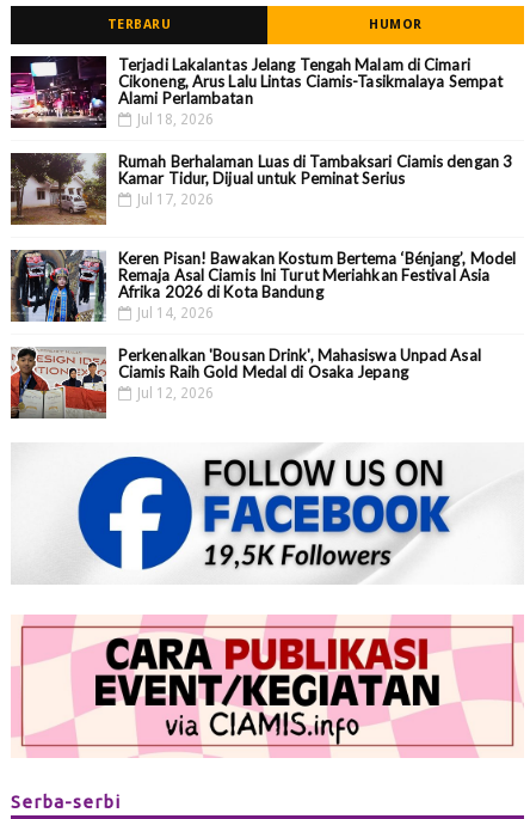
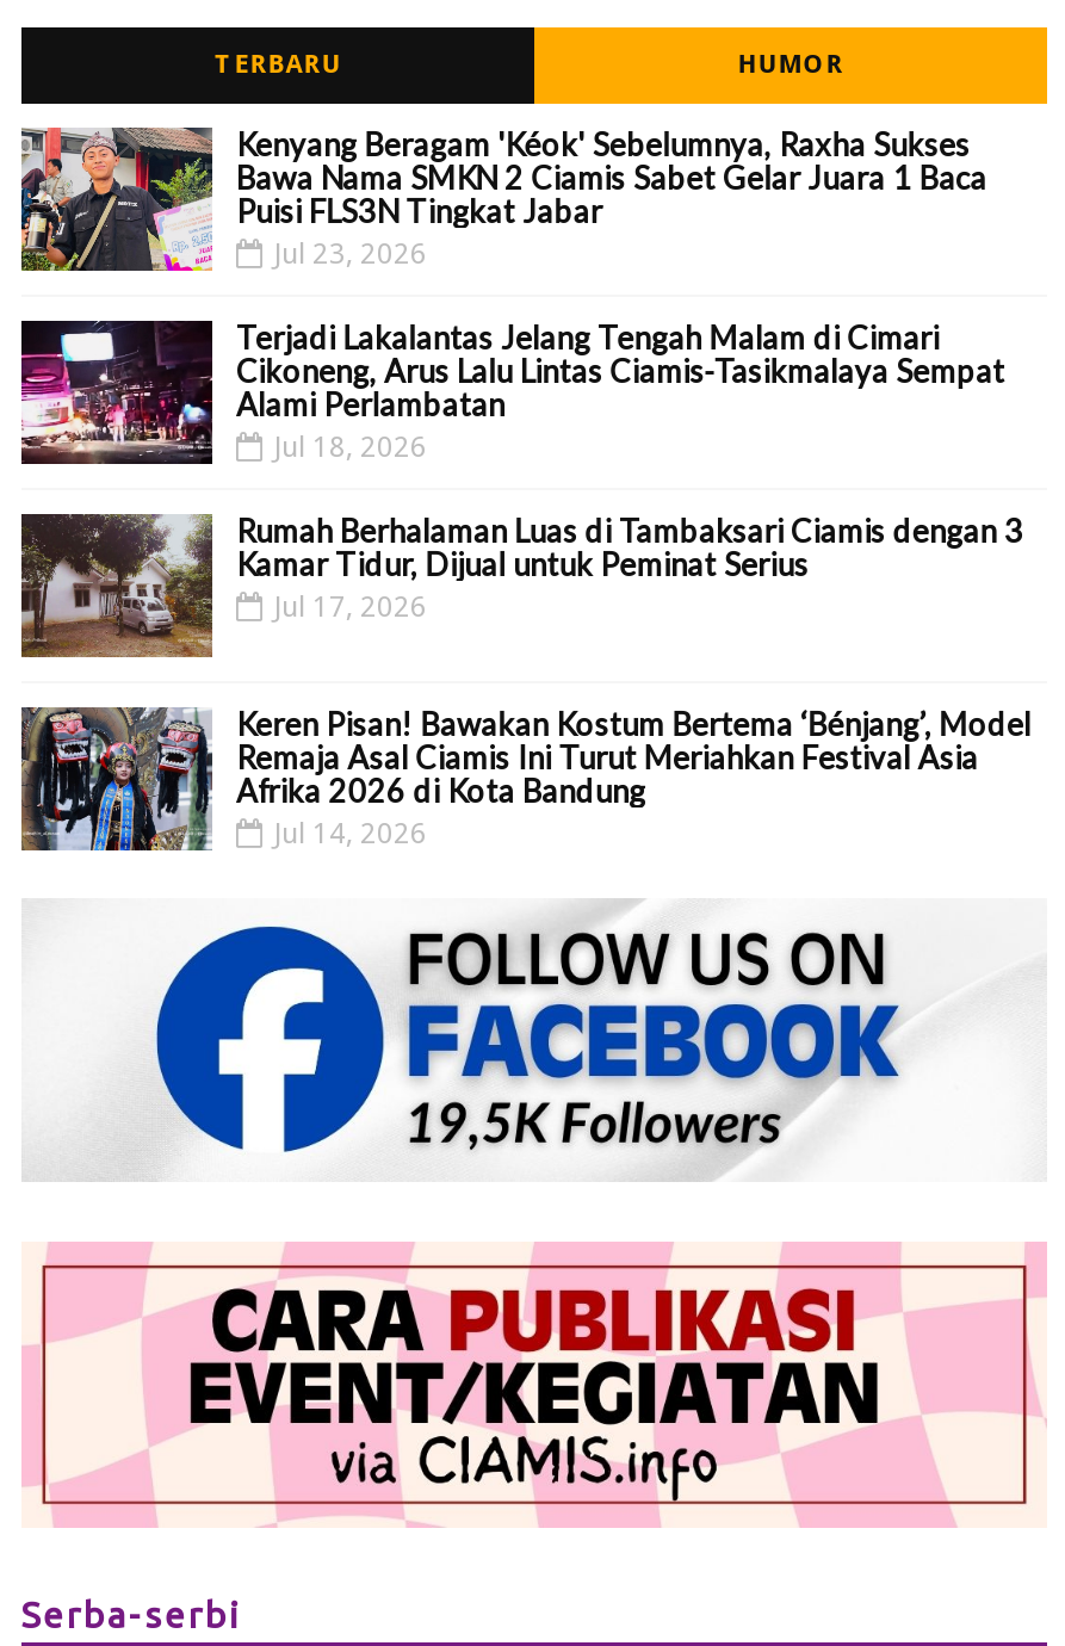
none -> [19,125,987,273] [image] | Kenyang Beragam 'Kéok' Sebelumnya, Raxha Sukses | Bawa Nama SMKN 2 Ciamis Sabet Gelar Juara 1 Baca | Puisi FLS3N Tingkat Jabar | Jul 23, 2026
moved [10,55,516,321] -> [19,318,1031,850]: [image] | Terjadi Lakalantas Jelang Tengah Malam di Cimari | Cikoneng, Arus Lalu Lintas Ciamis-Tasikmalaya Sempat | ... | Afrika 2026 di Kota Bandung | Jul 14, 2026
[11,345,481,420] [image] | Perkenalkan 'Bousan Drink', Mahasiswa Unpad Asal | Ciamis Raih Gold Medal di Osaka Jepang | Jul 12, 2026 -> none

